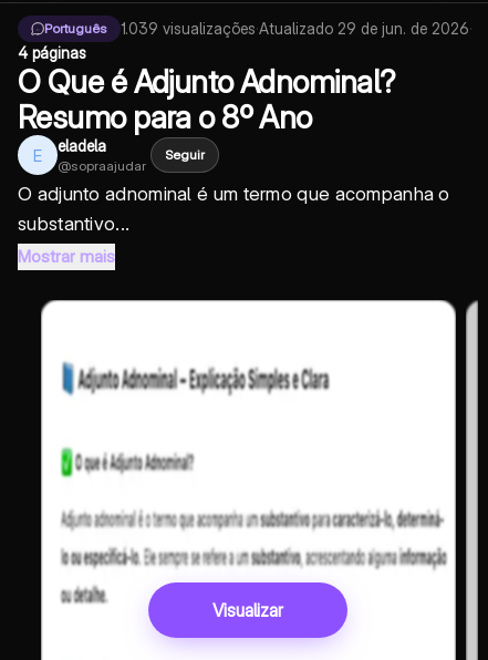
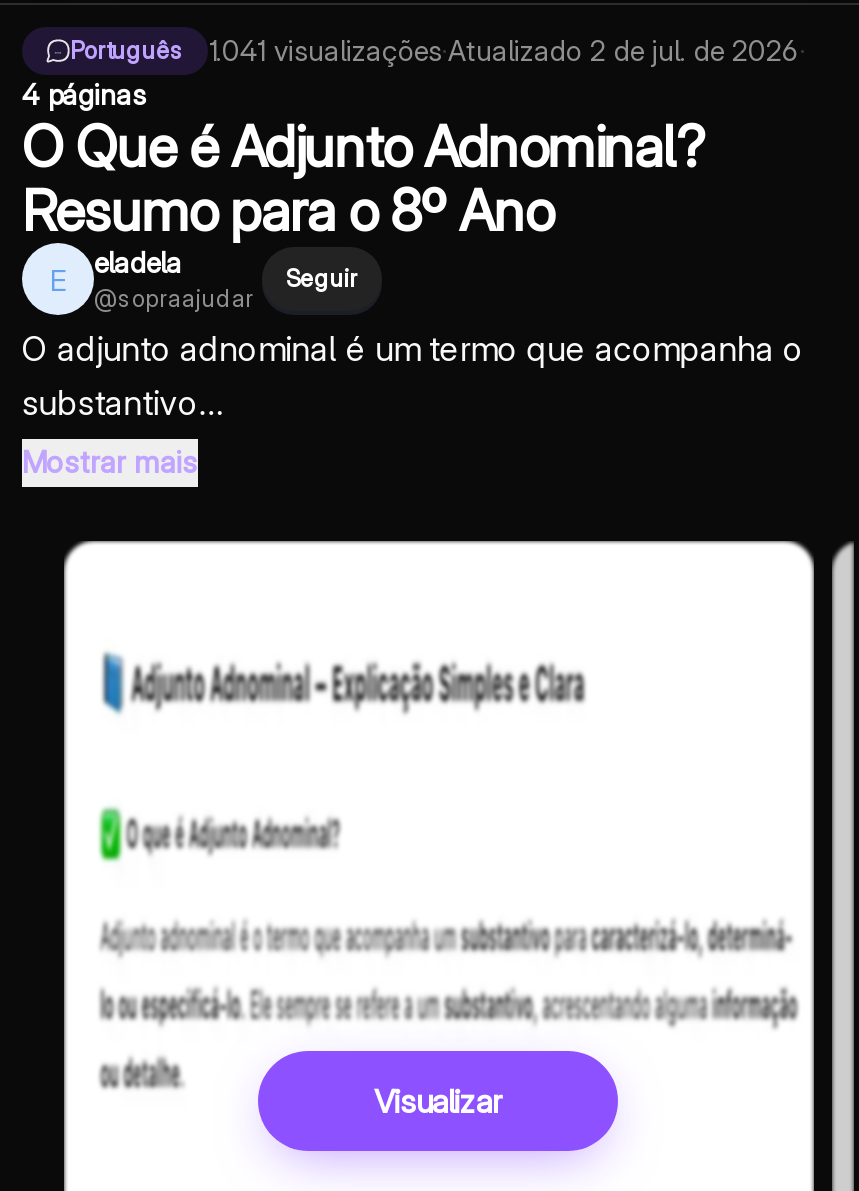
[121,19,473,38] 1.039 visualizações·Atualizado 29 de jun. de 2026 · -> [208,33,806,67] 1.041 visualizações·Atualizado 2 de jul. de 2026 ·

